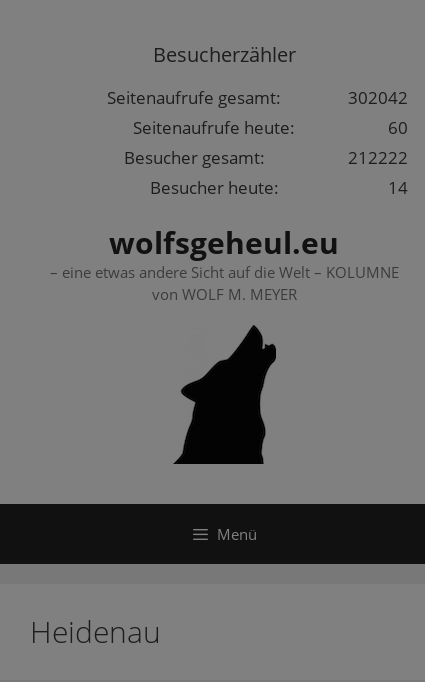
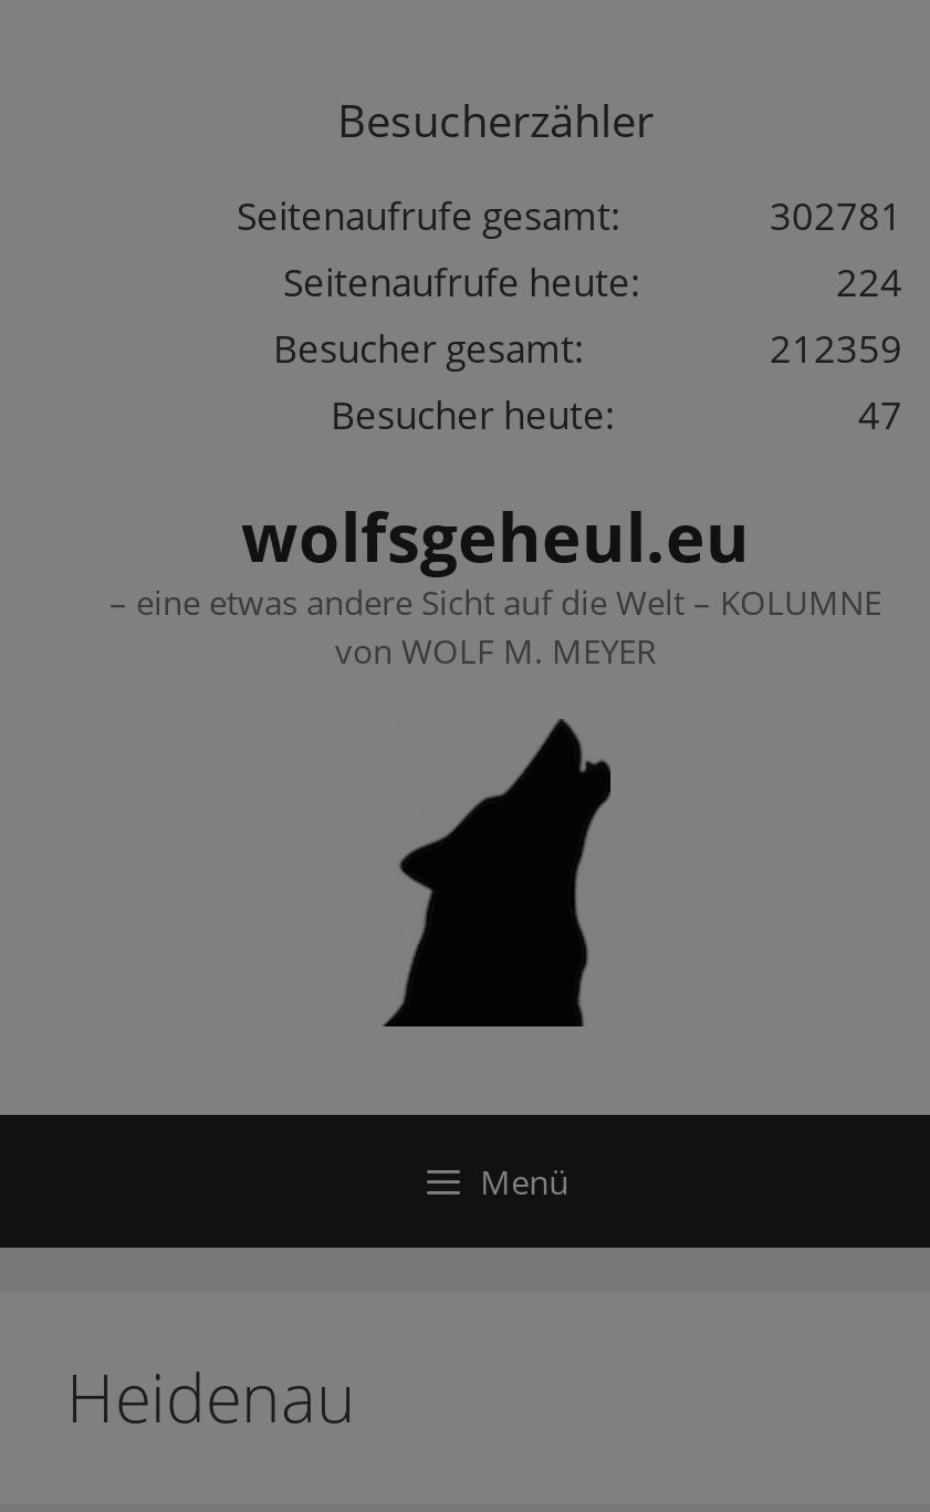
[348,86,408,109] 302042 -> [770,190,902,241] 302781
[388,116,408,139] 60 -> [836,257,902,307] 224
[348,146,408,169] 212222 -> [770,323,902,374] 212359
[388,176,408,199] 14 -> [858,389,902,440] 47

